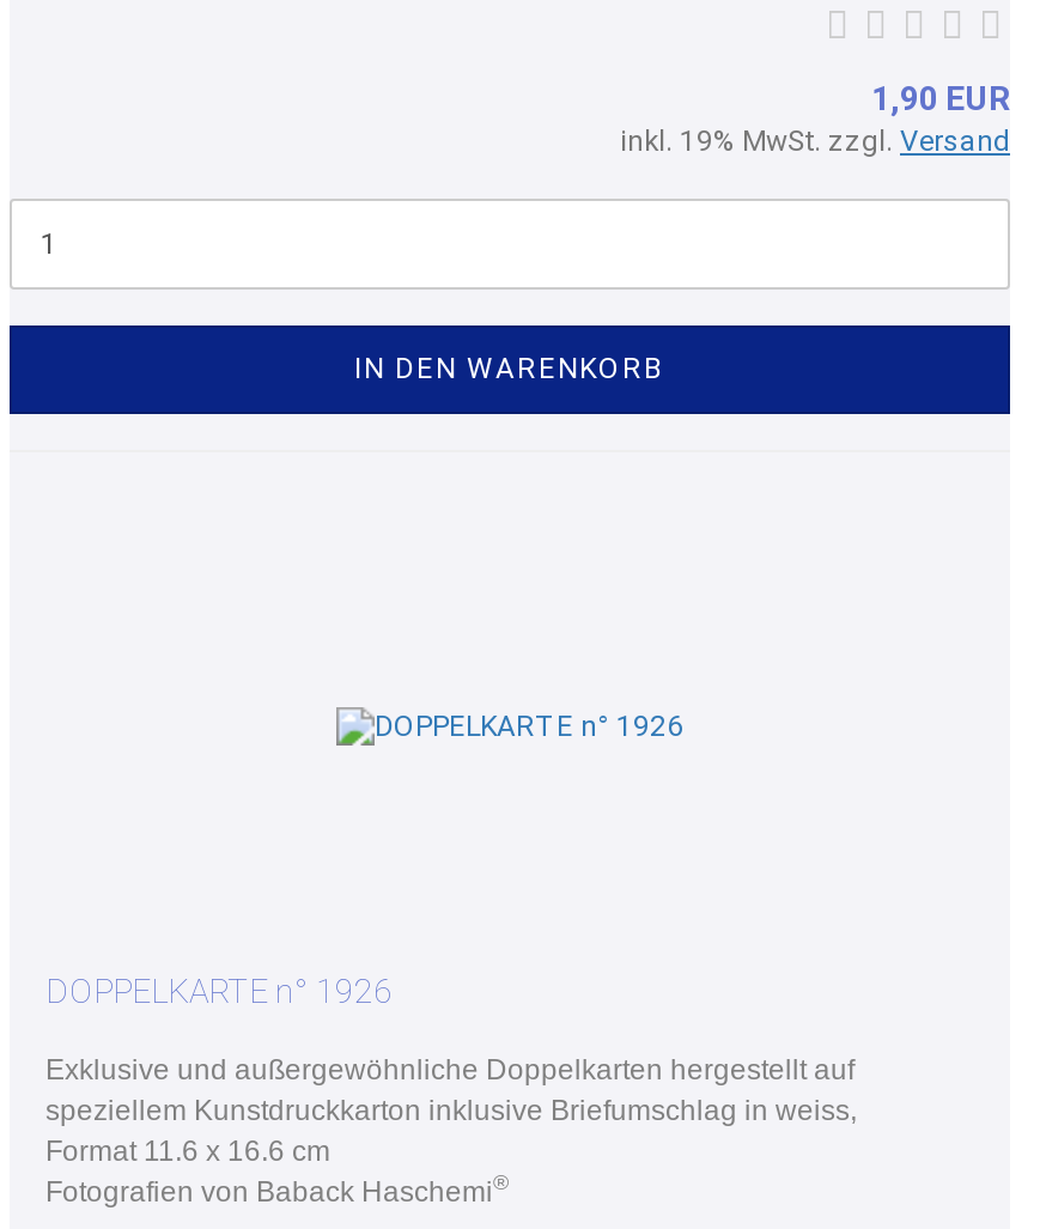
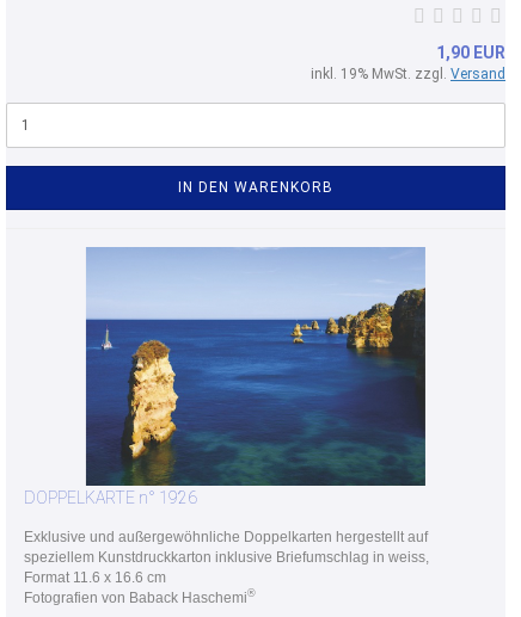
none -> [85,246,427,487] [image]

